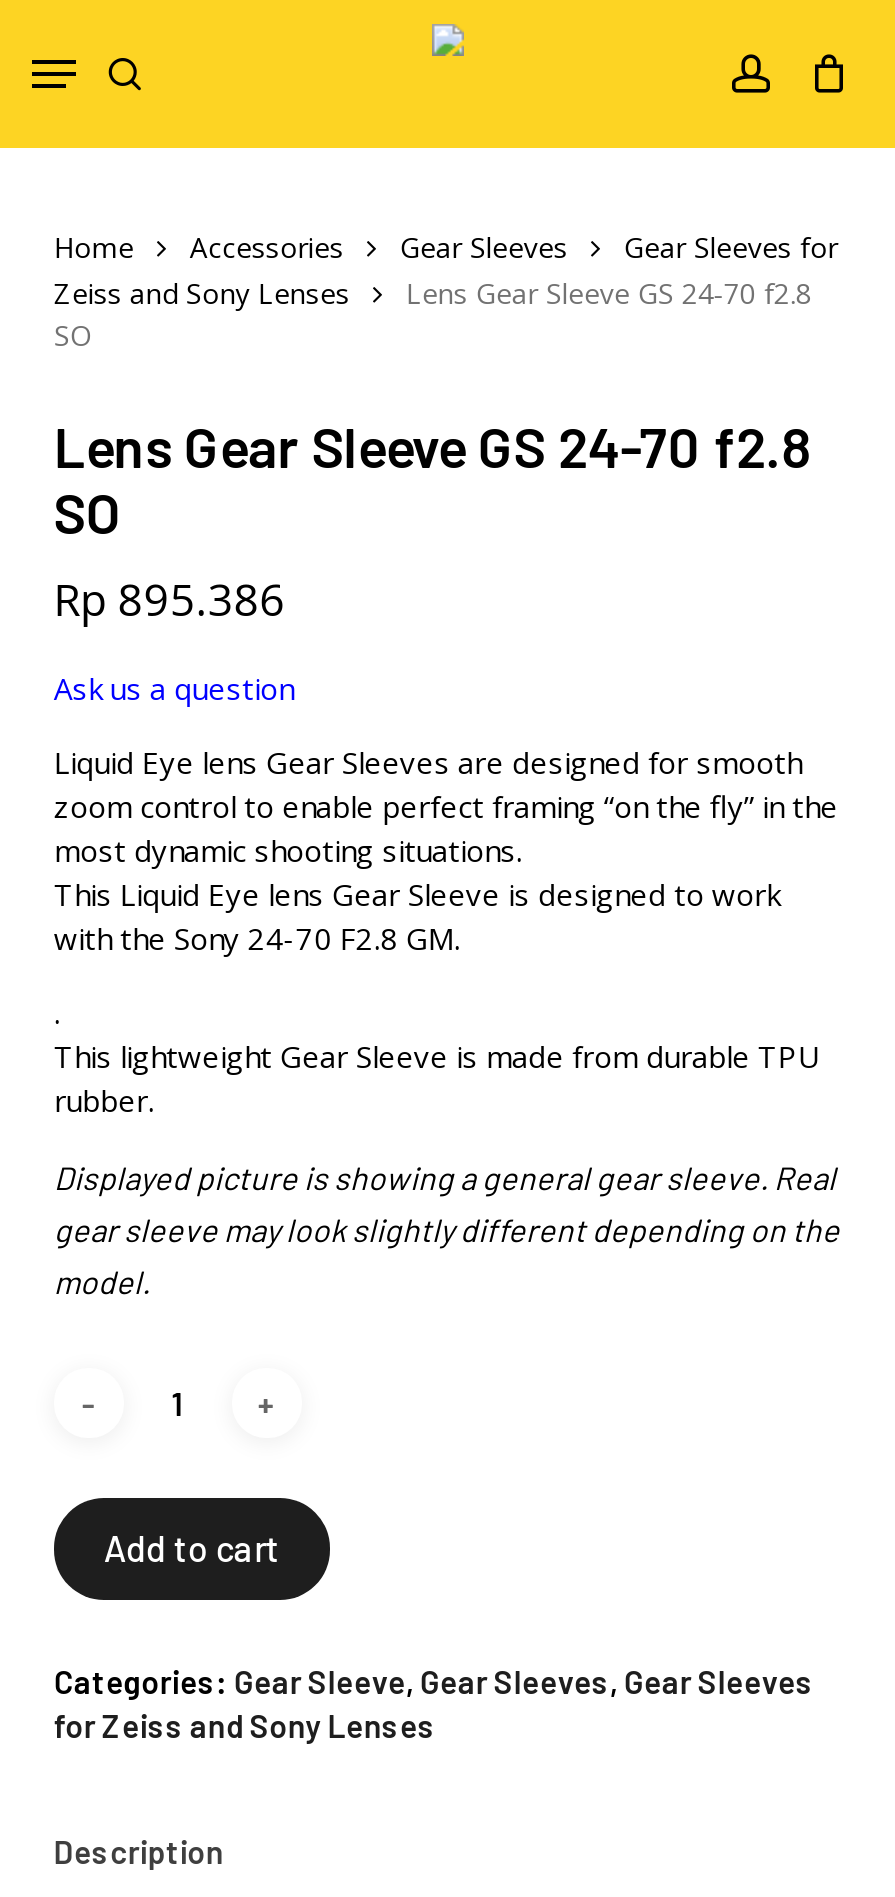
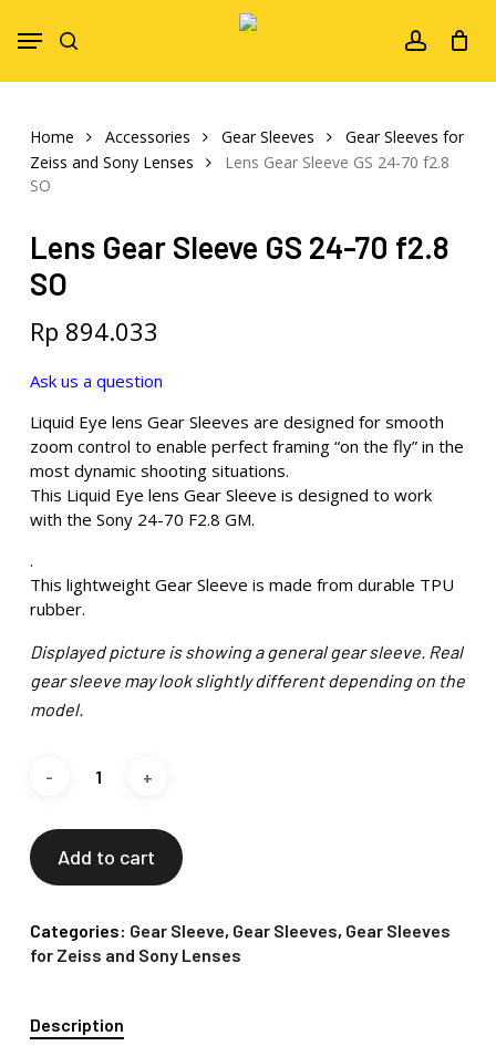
[54,568,286,628] Rp 895.386 -> [30,314,158,348] Rp 894.033

